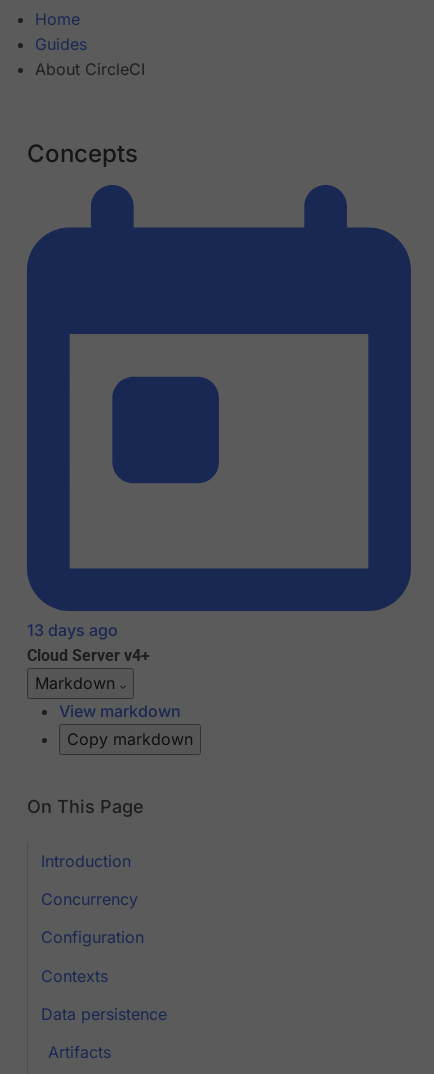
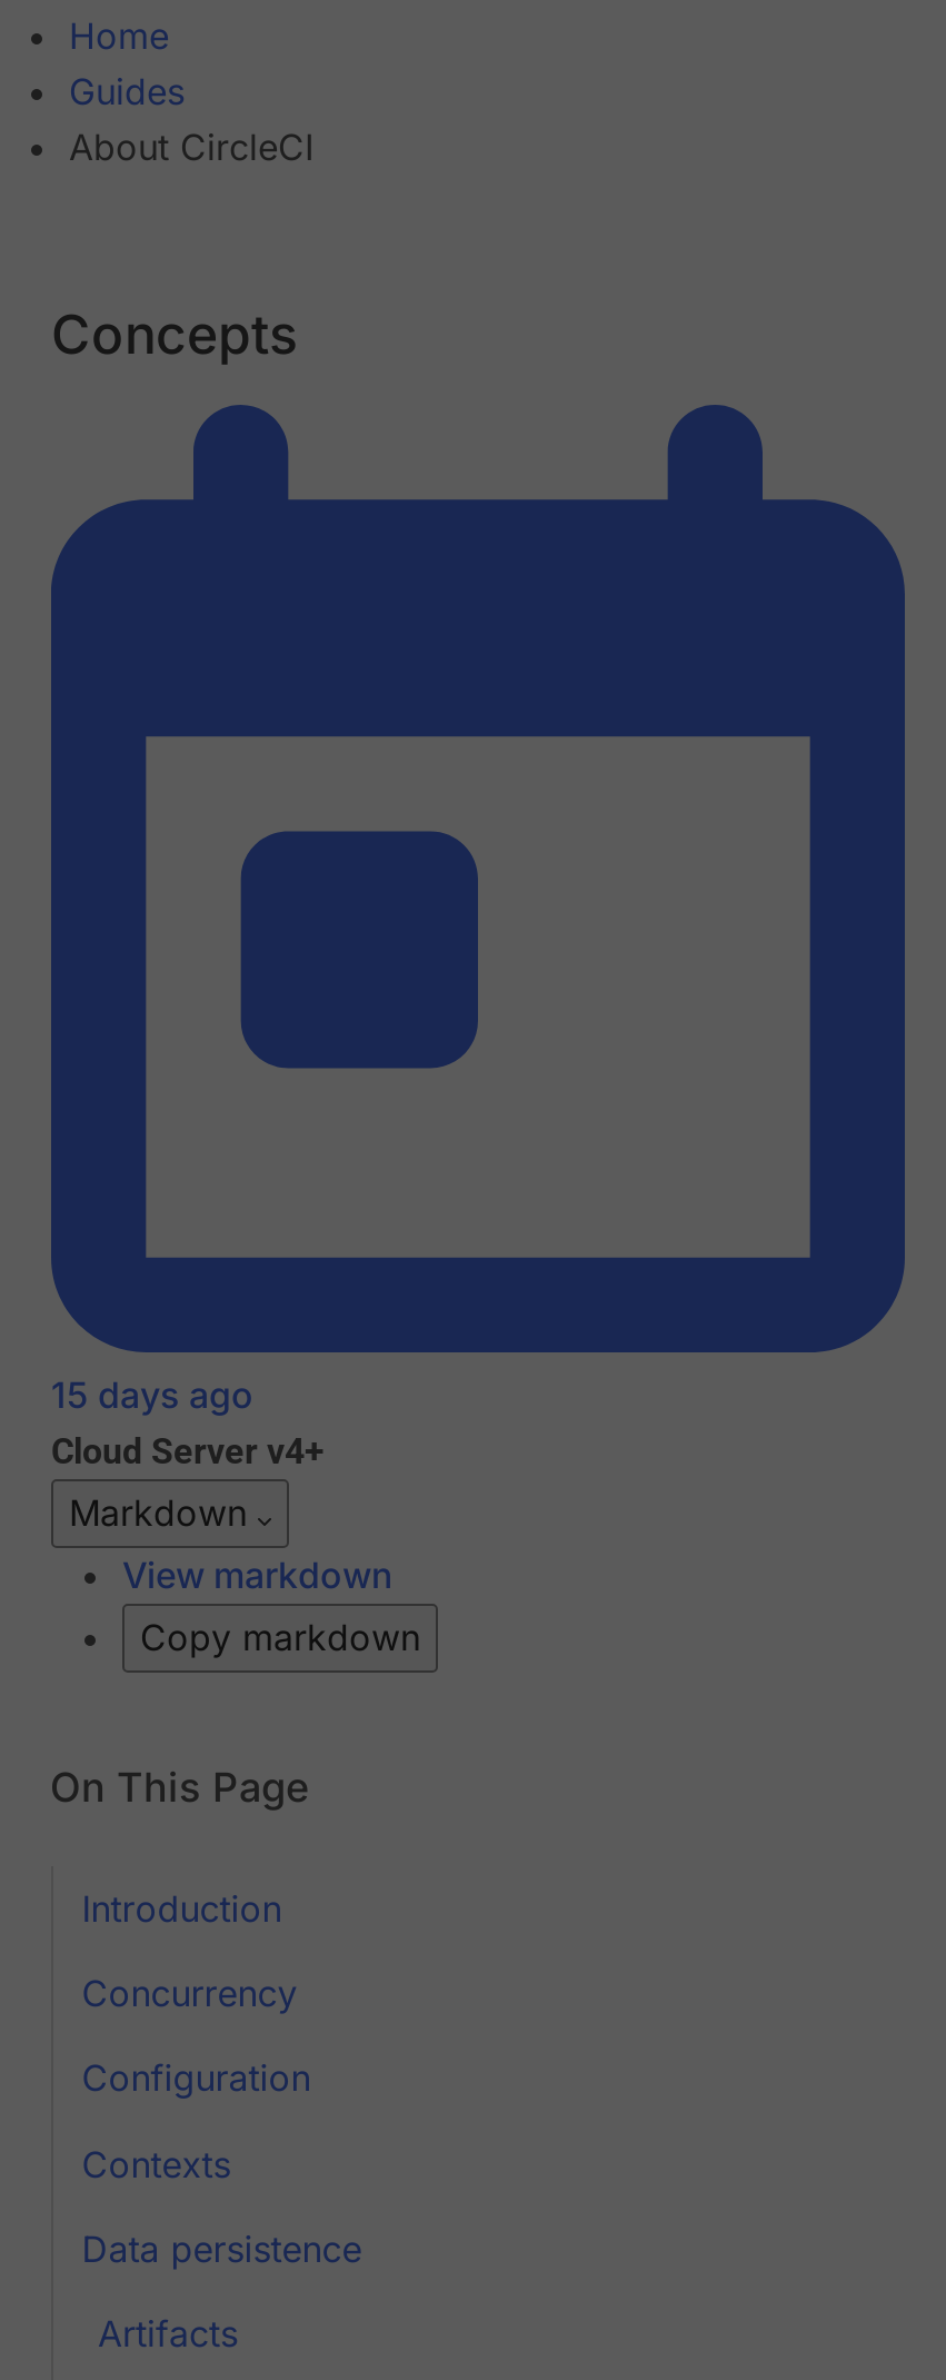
[27,620,118,640] 13 days ago -> [51,1374,253,1418] 15 days ago

